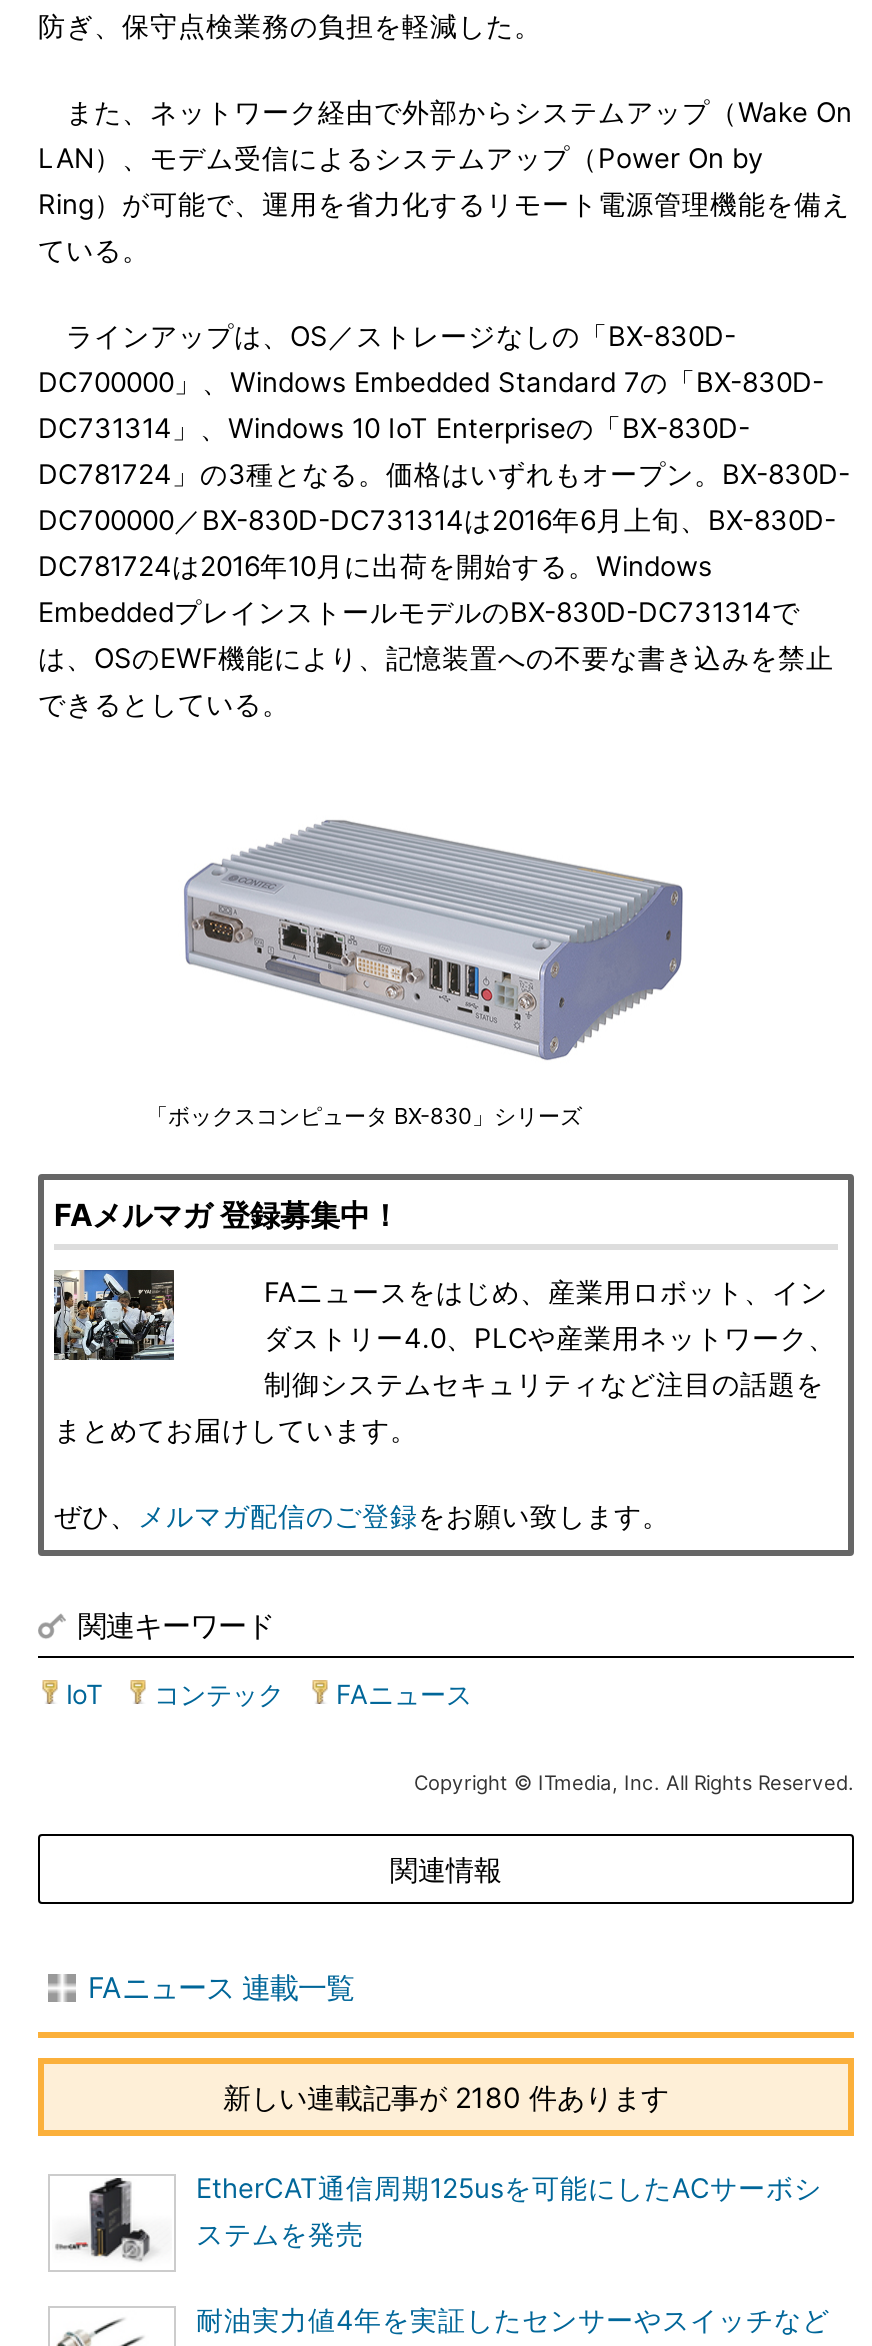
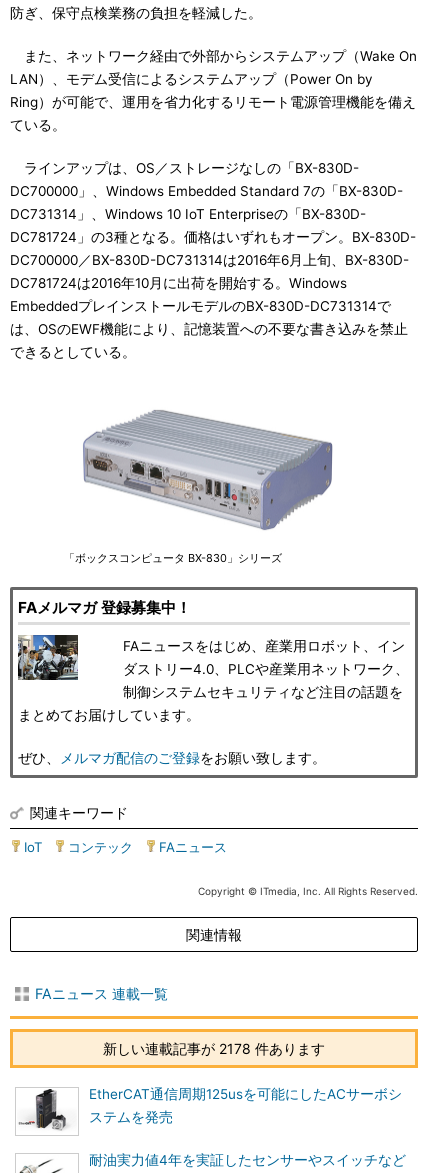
[223,2080,669,2114] 新しい連載記事が 2180 件あります -> [103,1040,325,1057] 新しい連載記事が 2178 件あります

